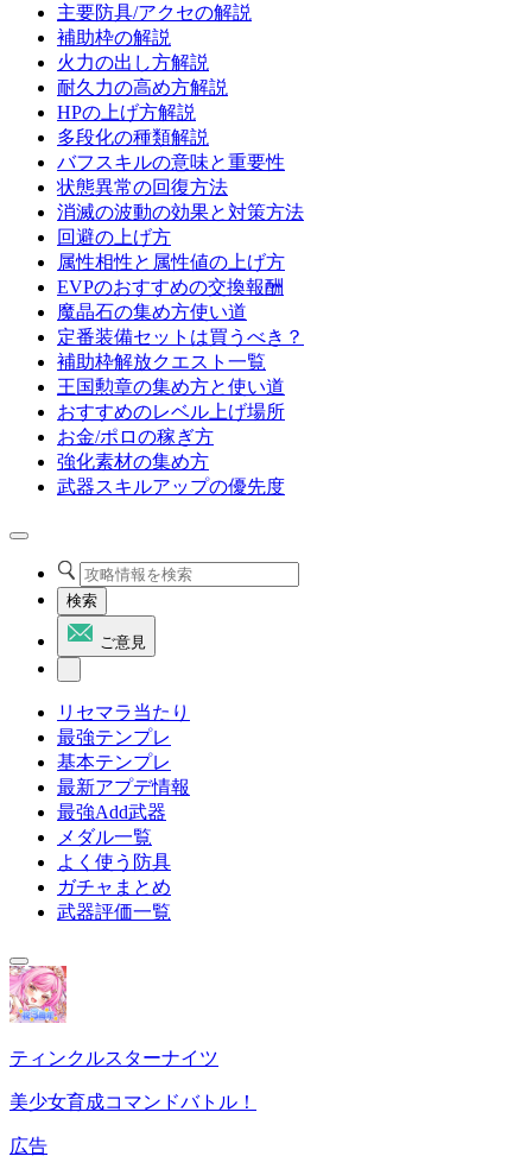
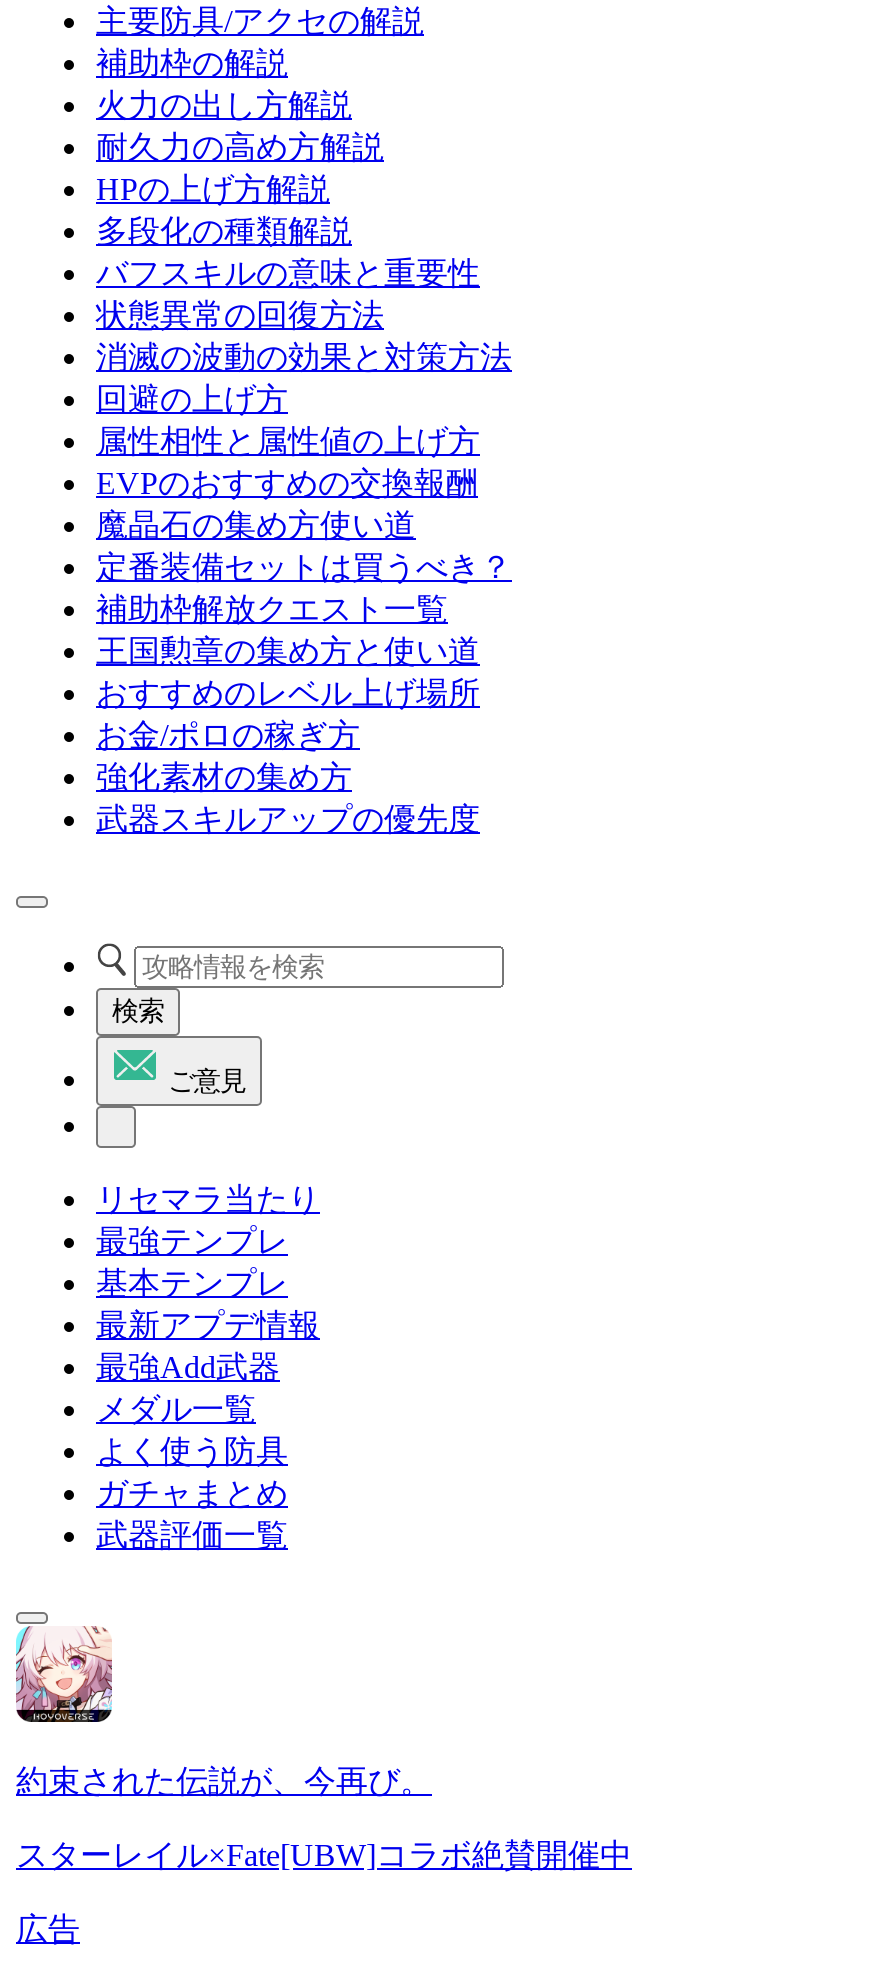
[8,965,218,1068] [image] | ティンクルスターナイツ -> [14,1624,432,1798] [image] | 約束された伝説が、今再び。
[9,1092,256,1112] 美少女育成コマンドバトル！ -> [16,1838,632,1872] スターレイル×Fate[UBW]コラボ絶賛開催中

